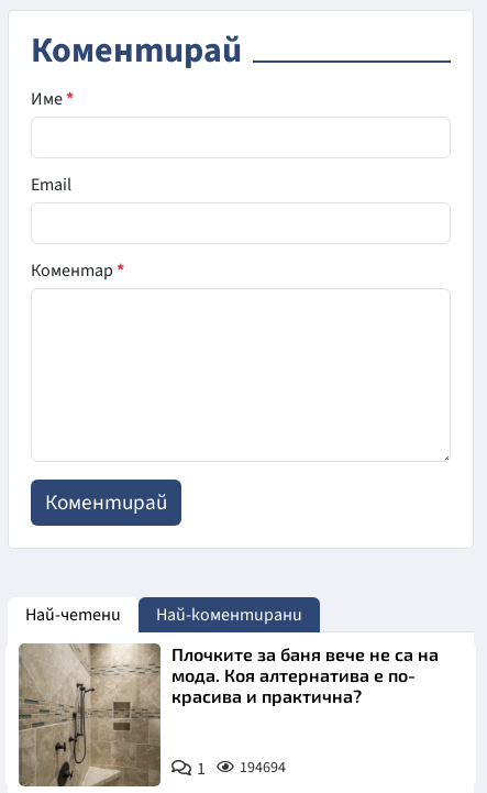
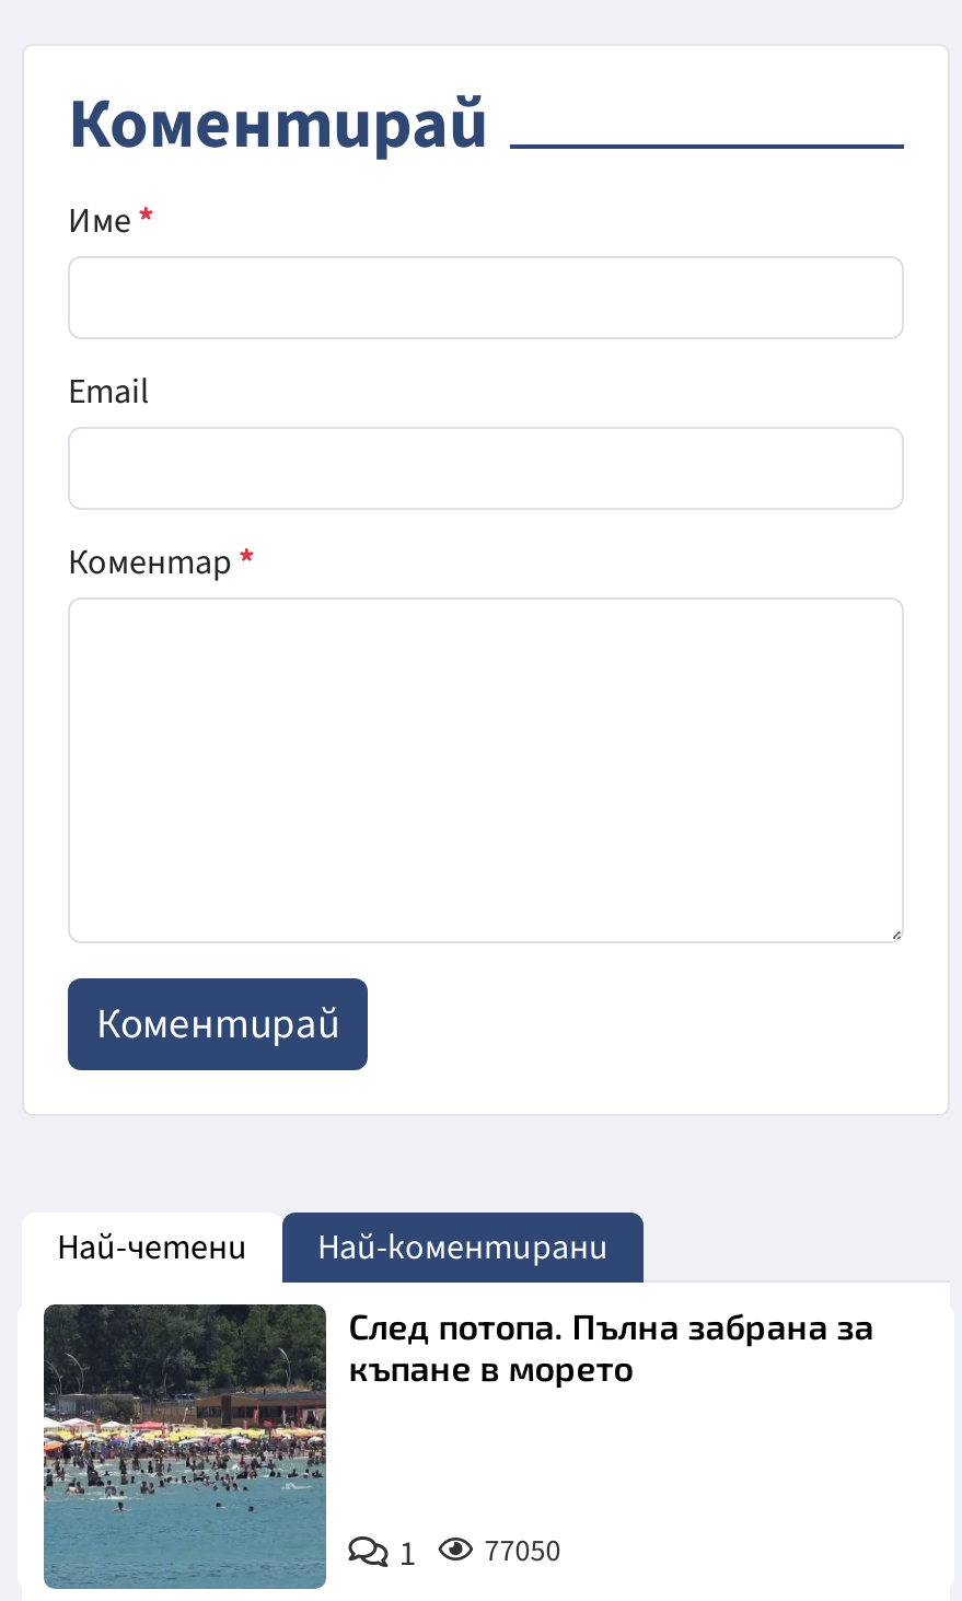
[18,642,439,788] [image] | Плочките за баня вече не са на | мода. Коя алтернатива е по- | красива и практична? -> [42,1302,874,1591] [image] | След потопа. Пълна забрана за | къпане в морето
[197,756,286,781] 1 194694 -> [399,1529,561,1577] 1 77050

